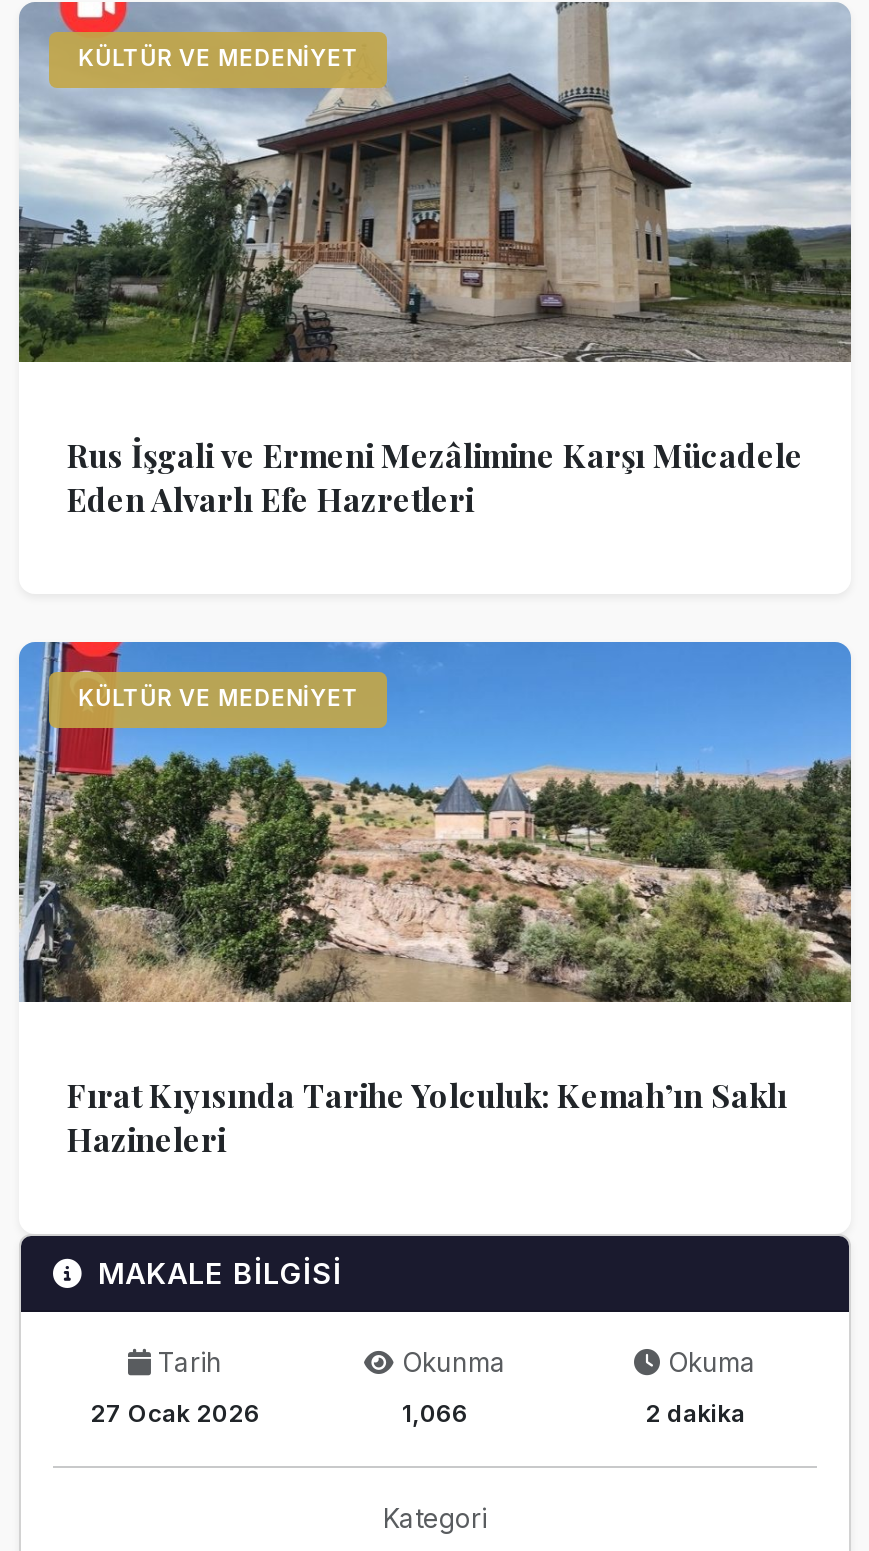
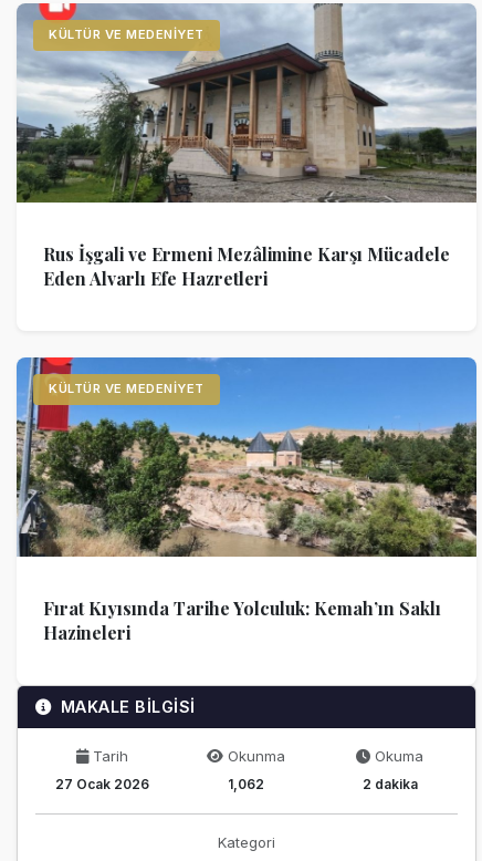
[402,1398,468,1428] 1,066 -> [228,776,265,792] 1,062

